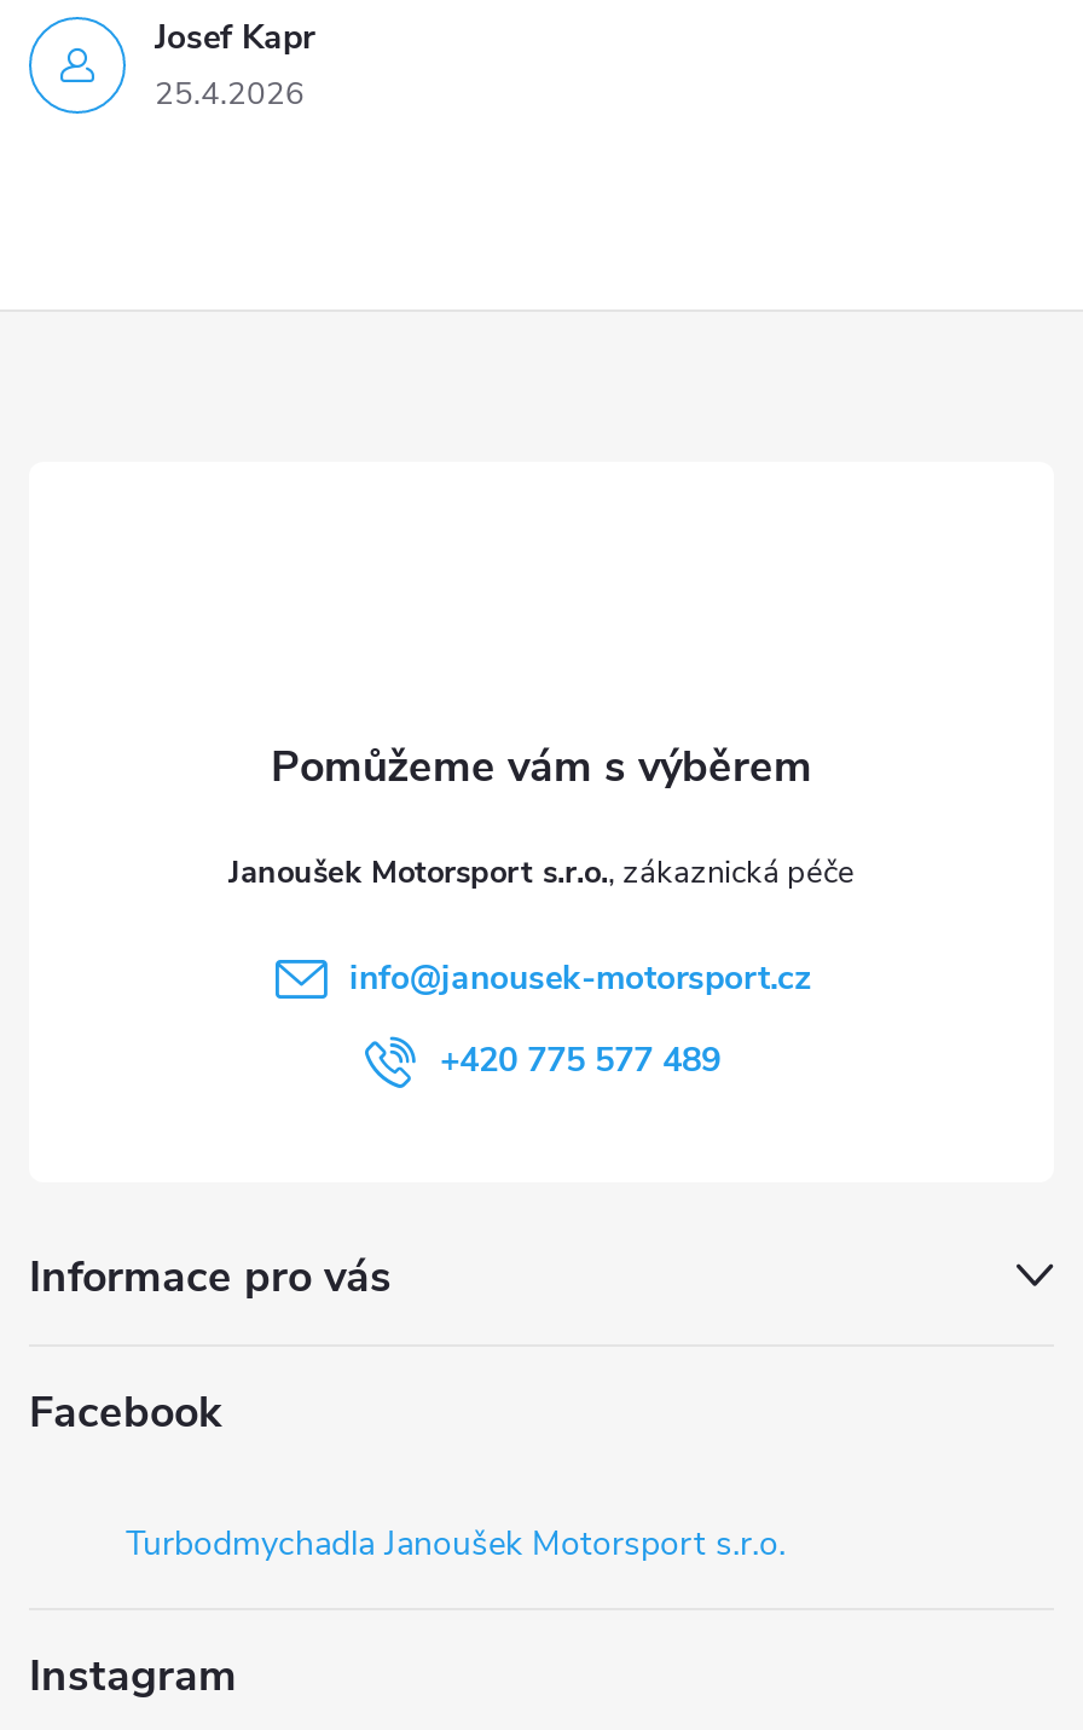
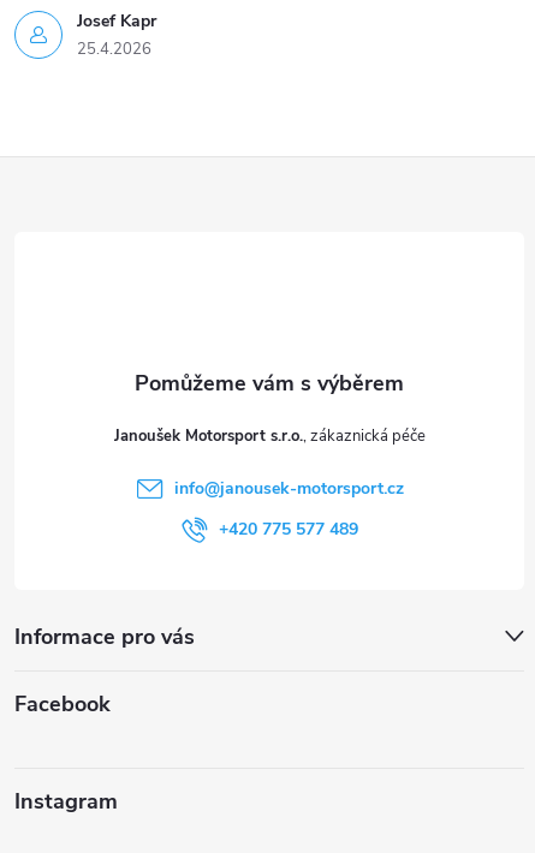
[126,1521,786,1567] Turbodmychadla Janoušek Motorsport s.r.o. -> none

